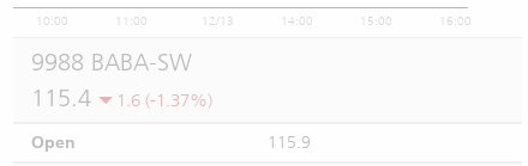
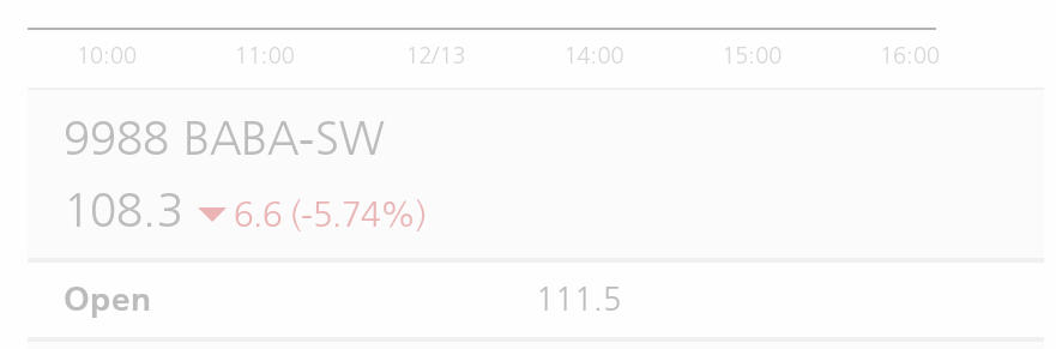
[31,84,98,112] 115.4 -> [64,181,198,239] 108.3
[116,90,212,111] 1.6 (-1.37%) -> [234,193,426,236] 6.6 (-5.74%)
[268,133,311,153] 115.9 -> [536,279,622,320] 111.5

